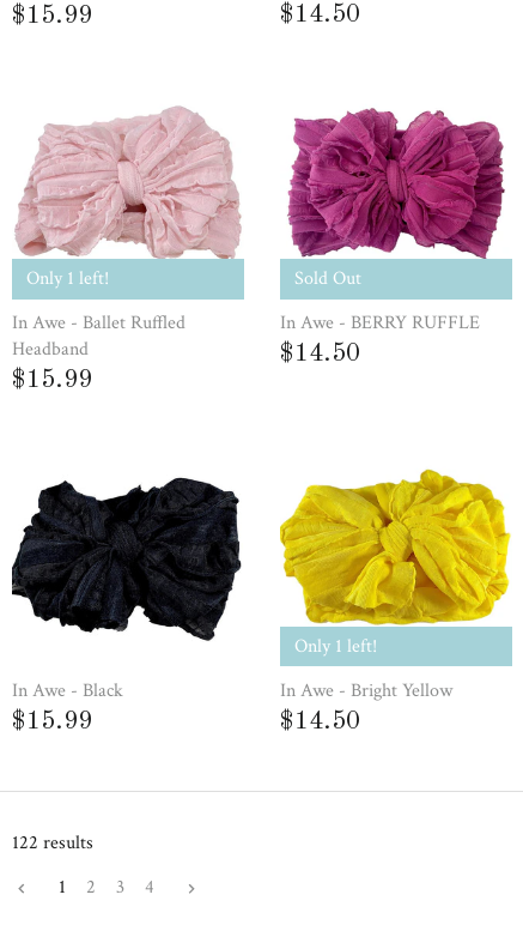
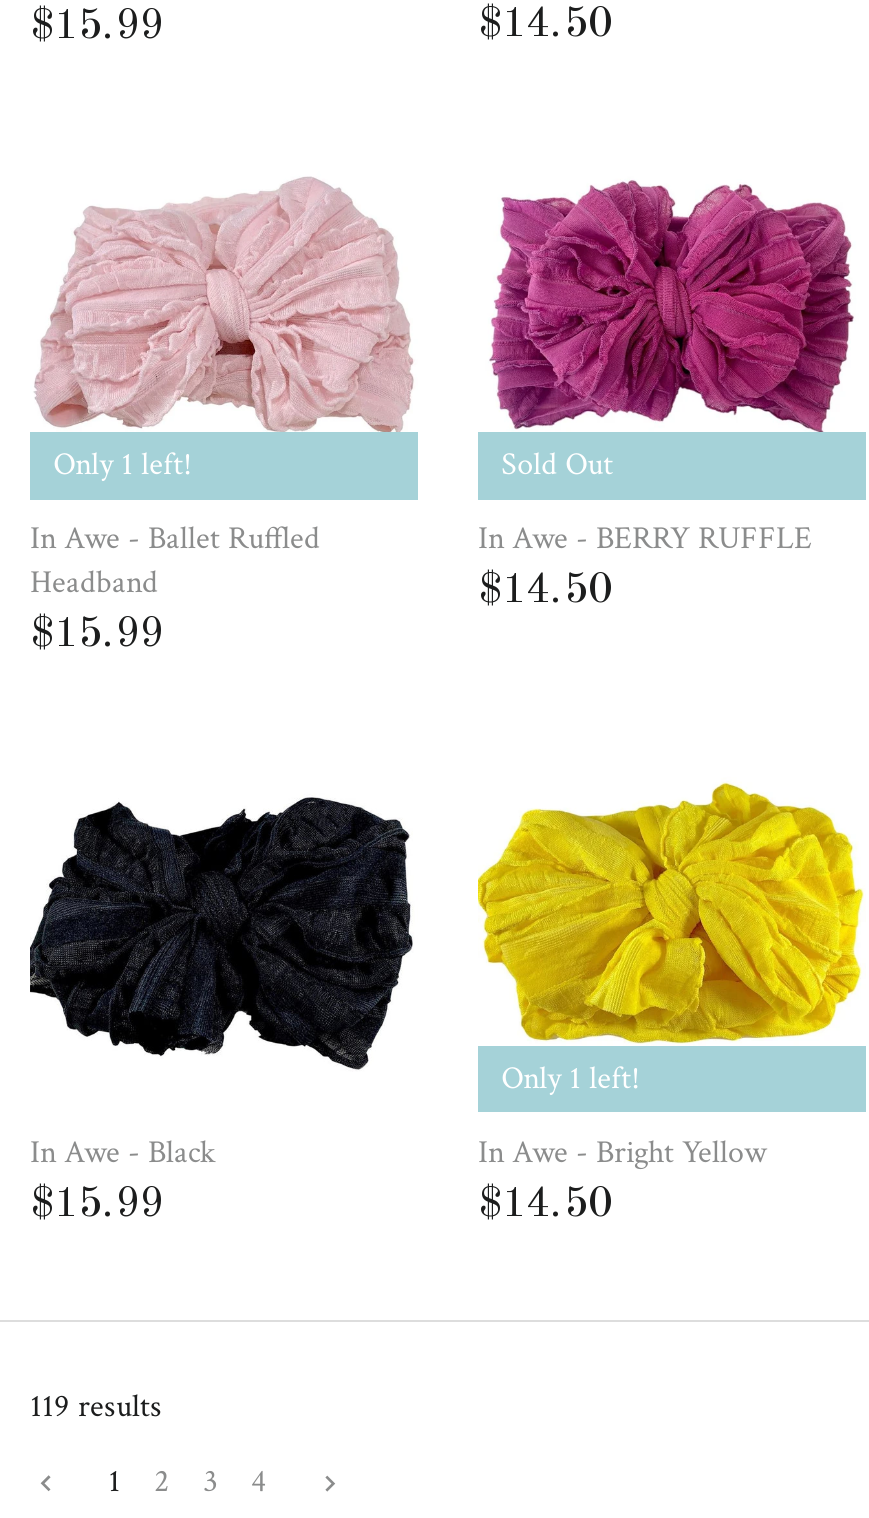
[12,830,93,855] 122 results -> [30,1385,162,1427] 119 results

